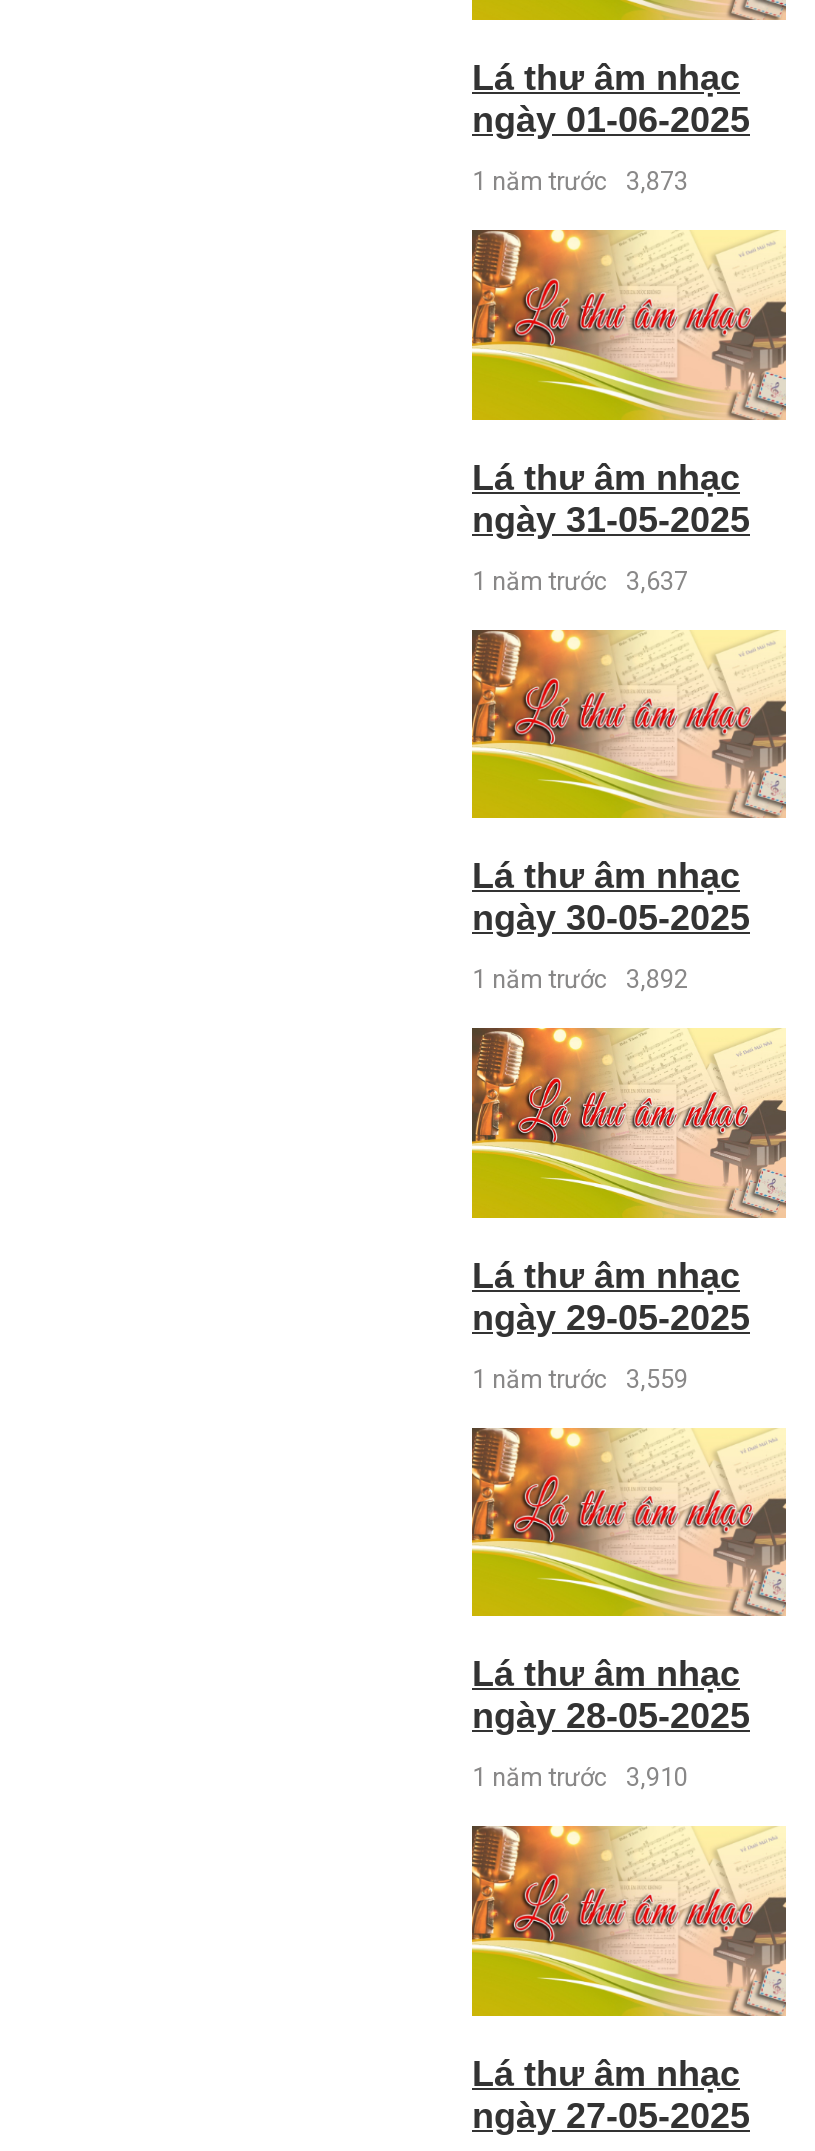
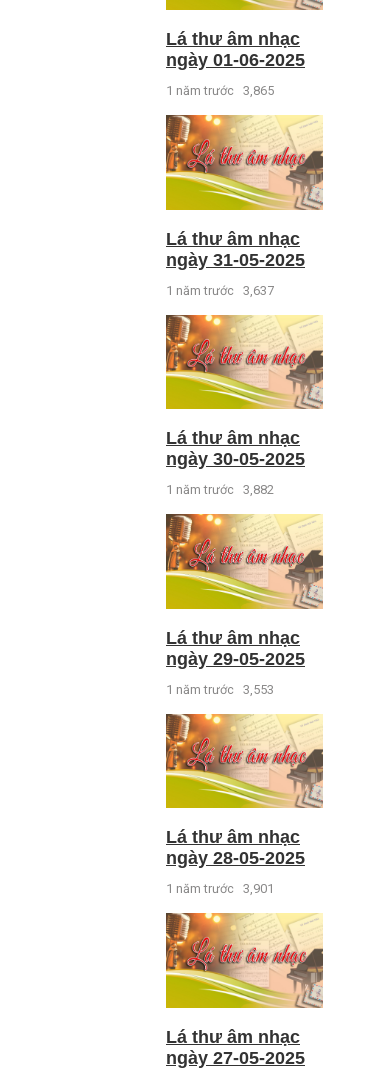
[472,166,688,196] 1 năm trước 3,873 -> [166,83,274,98] 1 năm trước 3,865
[472,964,688,994] 1 năm trước 3,892 -> [166,482,274,497] 1 năm trước 3,882
[472,1364,688,1394] 1 năm trước 3,559 -> [166,682,274,697] 1 năm trước 3,553
[472,1763,688,1793] 1 năm trước 3,910 -> [166,881,274,896] 1 năm trước 3,901

